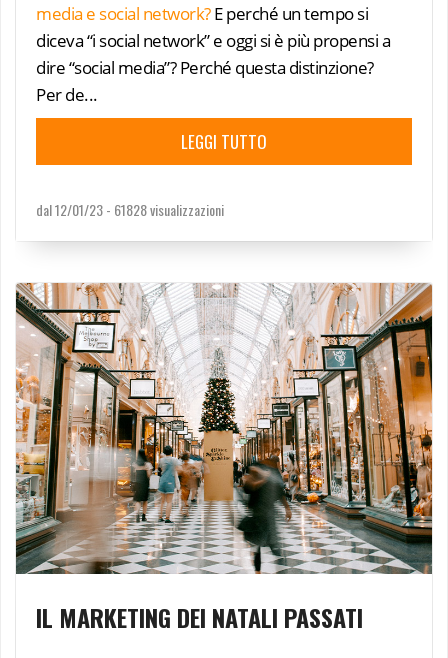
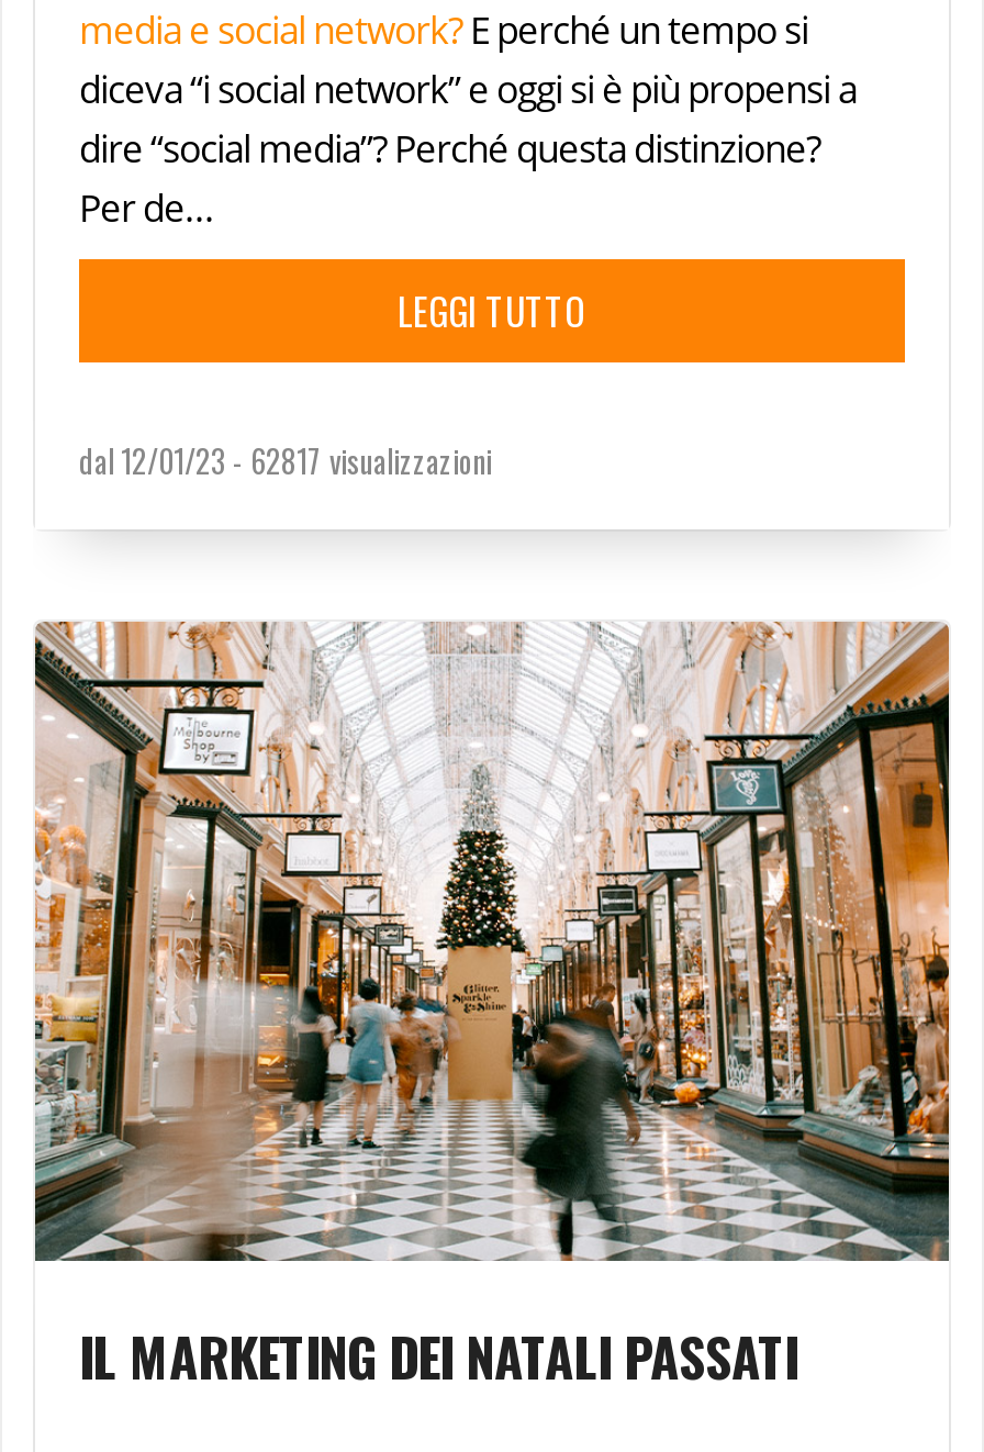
[36,199,224,220] dal 12/01/23 - 61828 visualizzazioni -> [79,438,492,484] dal 12/01/23 - 62817 visualizzazioni

